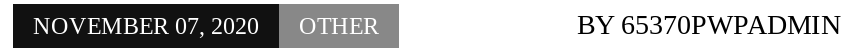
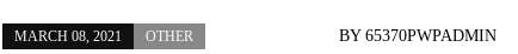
[33,11,379,39] NOVEMBER 07, 2020 OTHER -> [14,28,193,44] MARCH 08, 2021 OTHER

